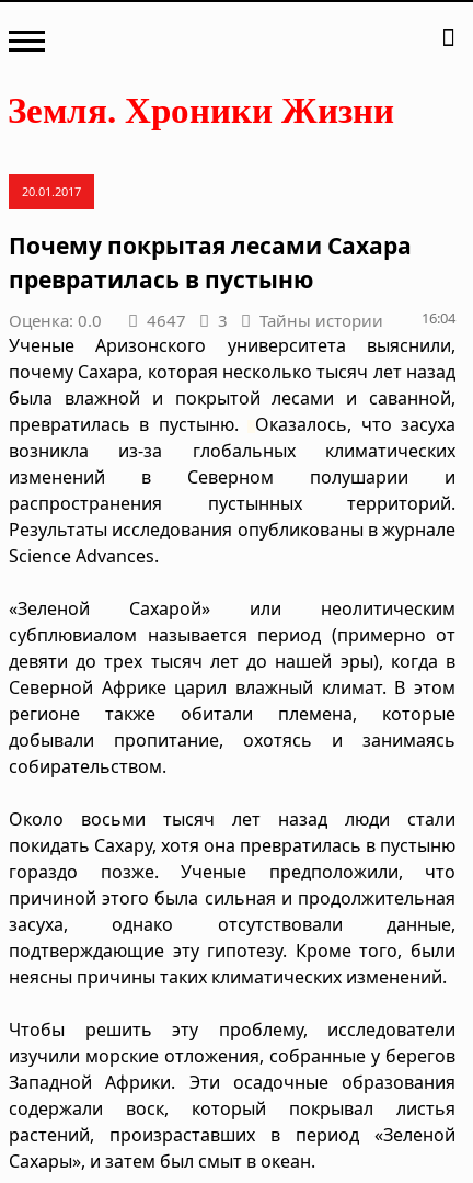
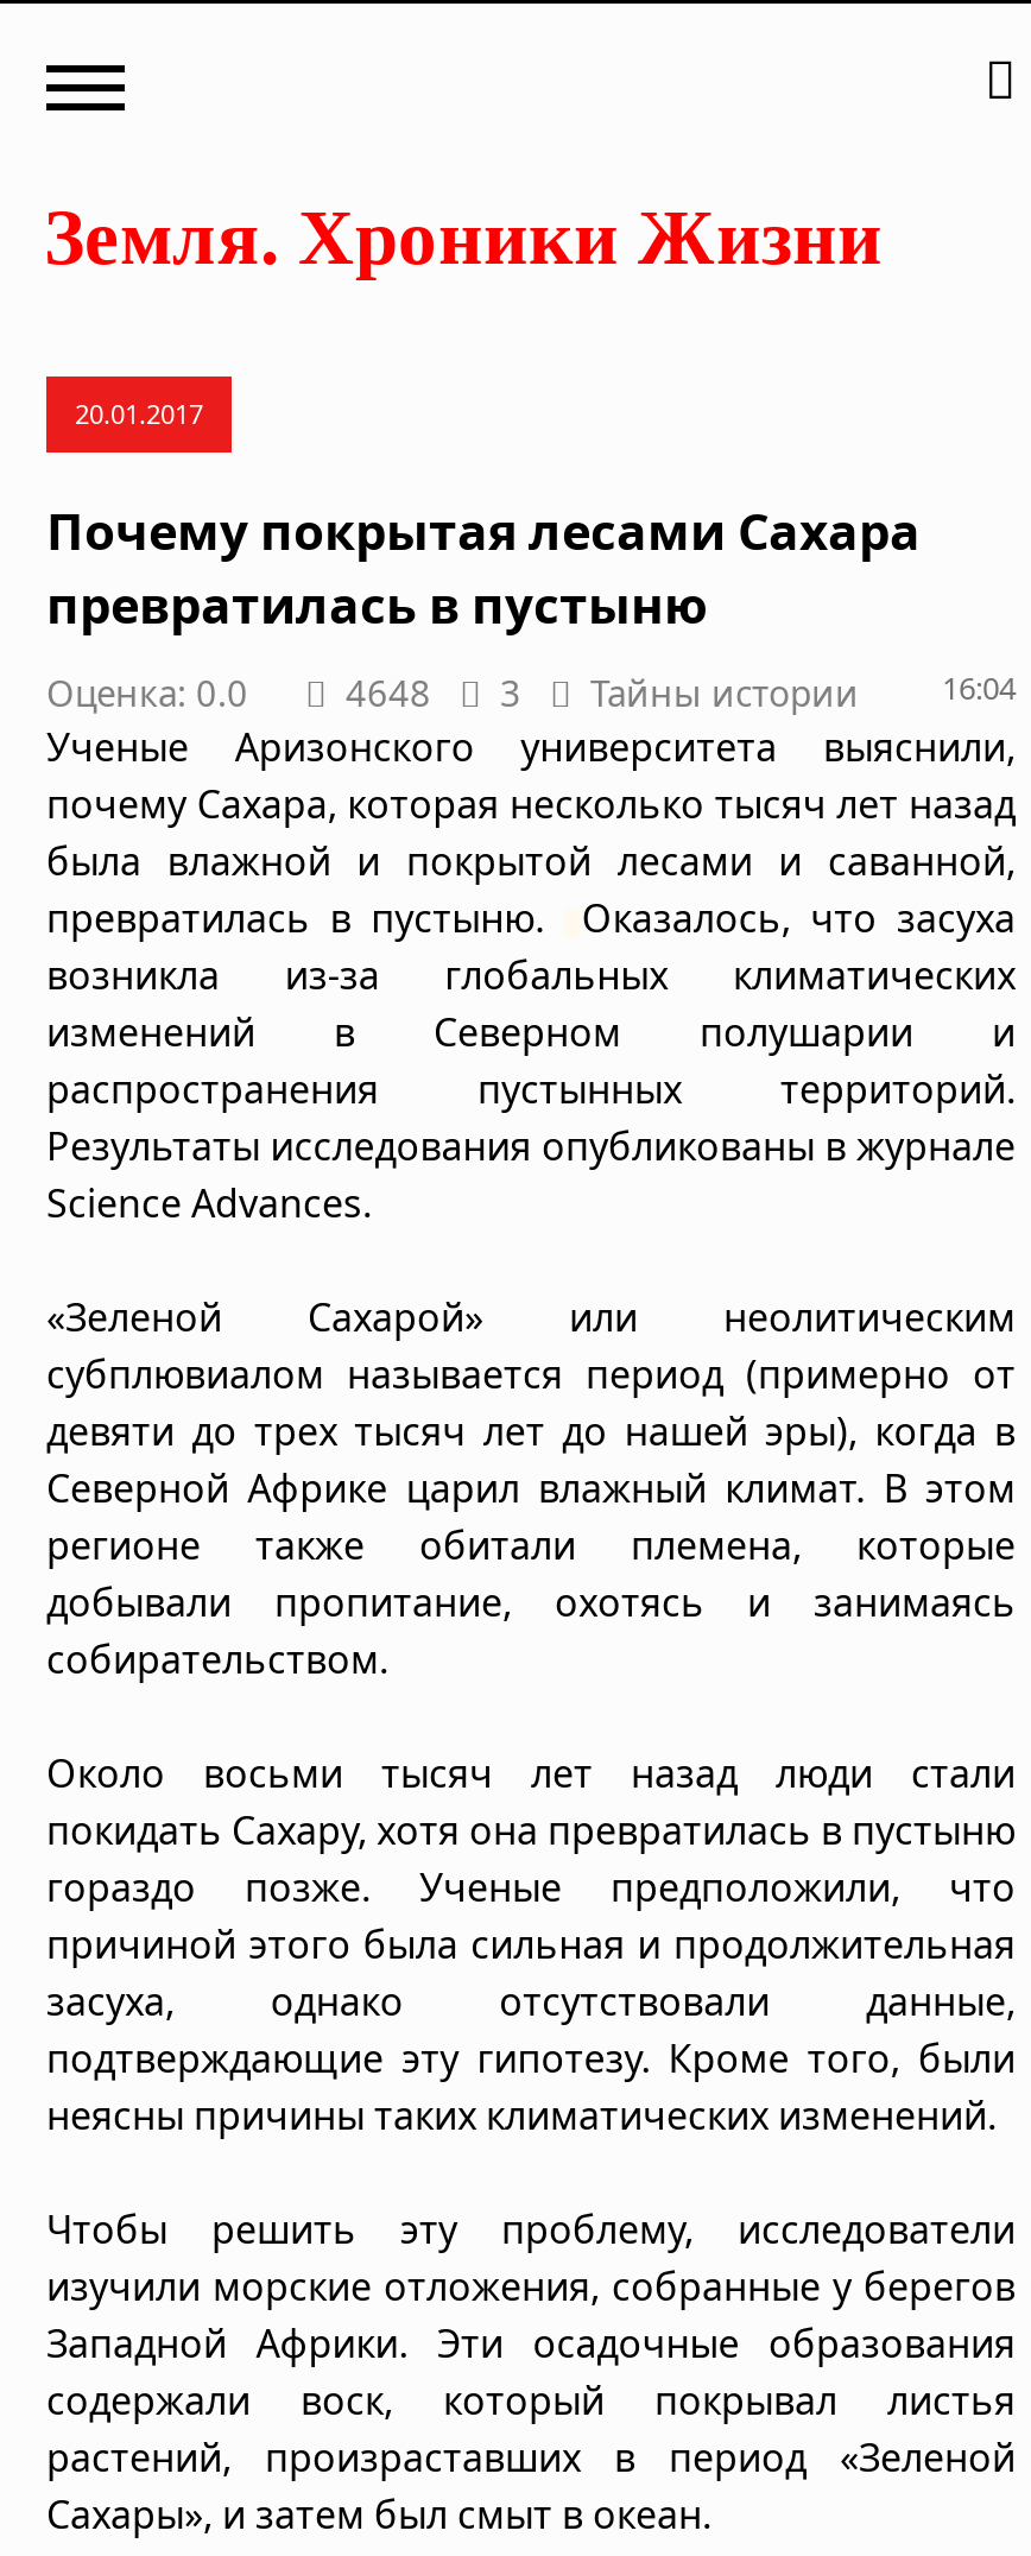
[9,308,455,331] Оценка: 0.0 4647 3 Тайны истории 16:04 -> [46,666,1016,716] Оценка: 0.0 4648 3 Тайны истории 16:04

